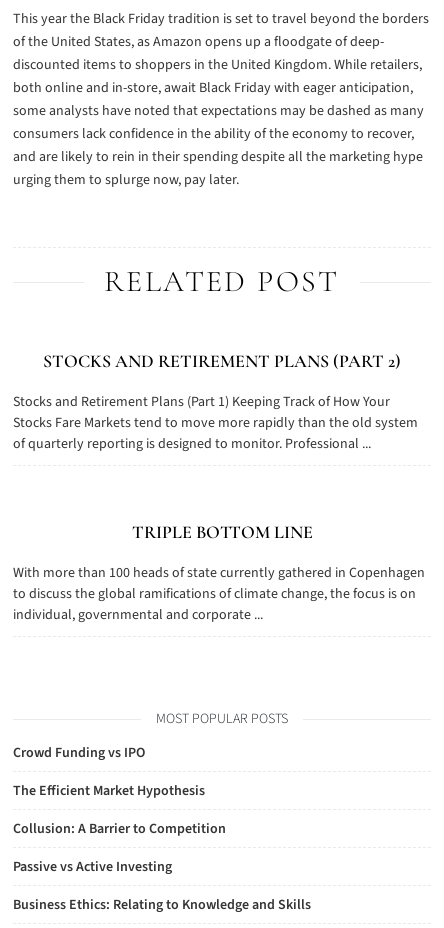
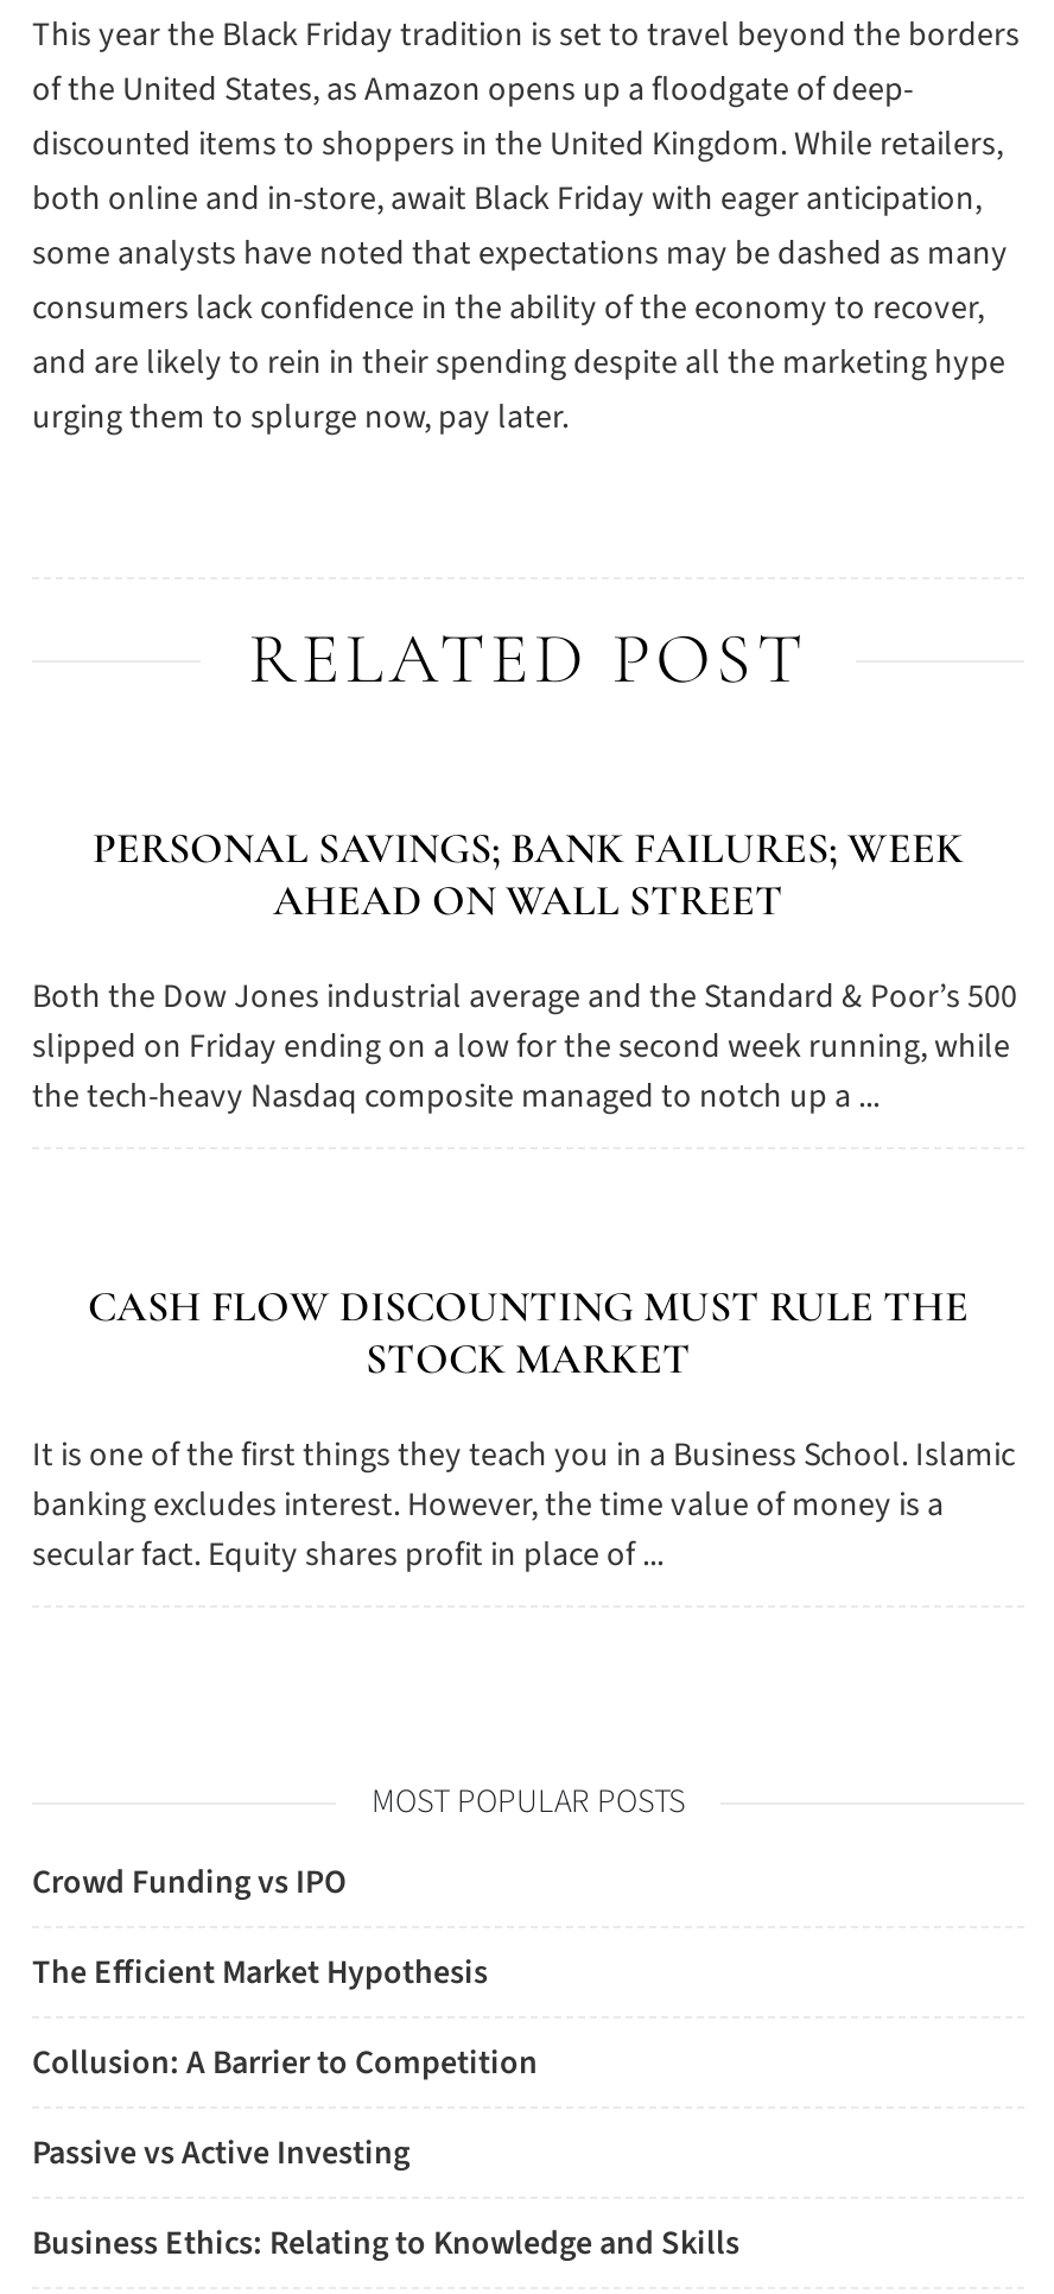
[43,350,401,372] STOCKS AND RETIREMENT PLANS (PART 2) -> [93,822,964,926] PERSONAL SAVINGS; BANK FAILURES; WEEK | AHEAD ON WALL STREET
[13,392,418,454] Stocks and Retirement Plans (Part 1) Keeping Track of How Your | Stocks Fare Markets tend to move more rapidly than the old system | of quarterly reporting is designed to monitor. Professional ... -> [32,974,1017,1121] Both the Dow Jones industrial average and the Standard & Poor’s 500 | slipped on Friday ending on a low for the second week running, while | the tech-heavy Nasdaq composite managed to notch up a ...
[131,521,312,543] TRIPLE BOTTOM LINE -> [88,1280,969,1384] CASH FLOW DISCOUNTING MUST RULE THE | STOCK MARKET
[13,563,425,625] With more than 100 heads of state currently gathered in Copenhagen | to discuss the global ramifications of climate change, the focus is on | individual, governmental and corporate ... -> [32,1432,1015,1579] It is one of the first things they teach you in a Business School. Islamic | banking excludes interest. However, the time value of money is a | secular fact. Equity shares profit in place of ...

